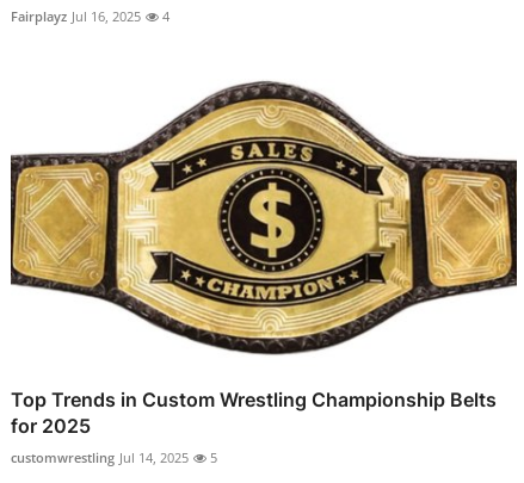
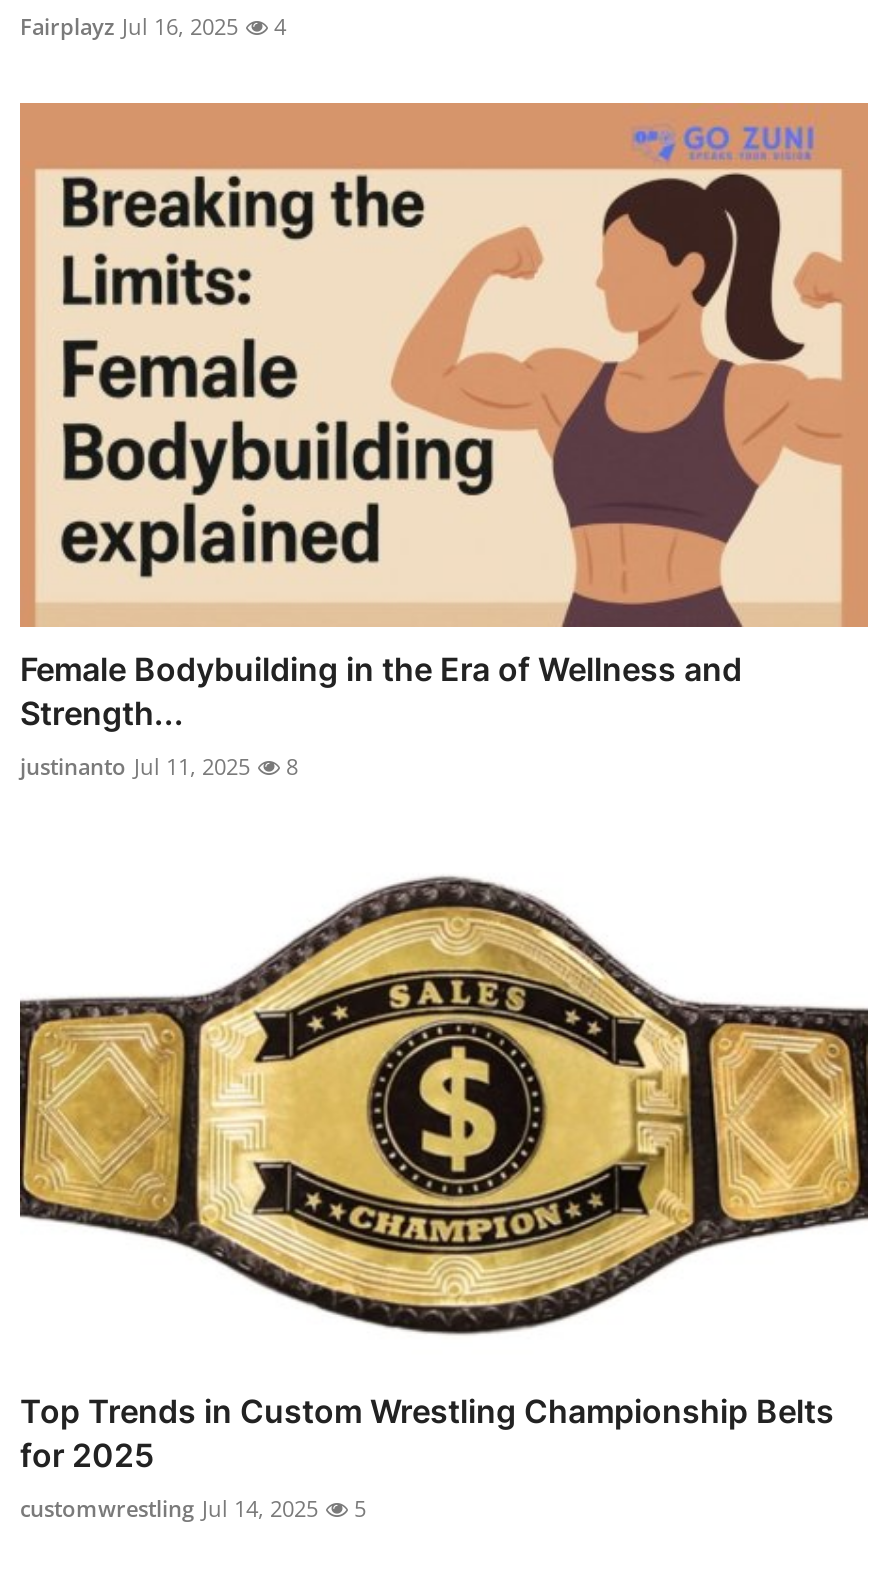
none -> [18,101,870,782] [image] | Female Bodybuilding in the Era of Wellness and | Strength... | justinanto Jul 11, 2025 | 8

